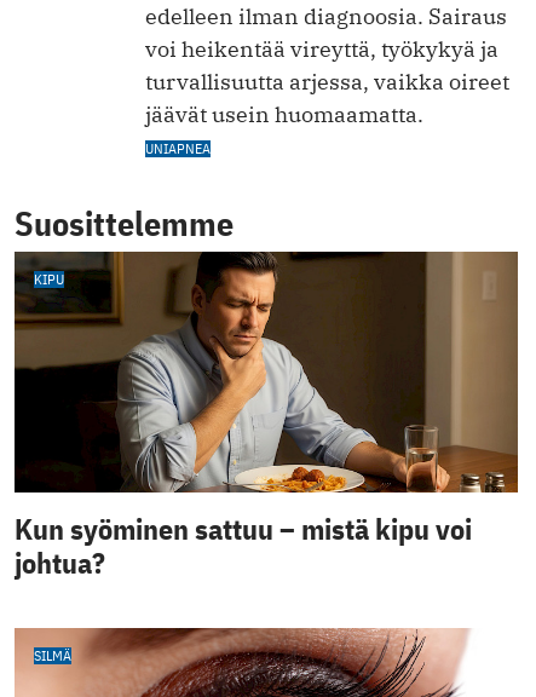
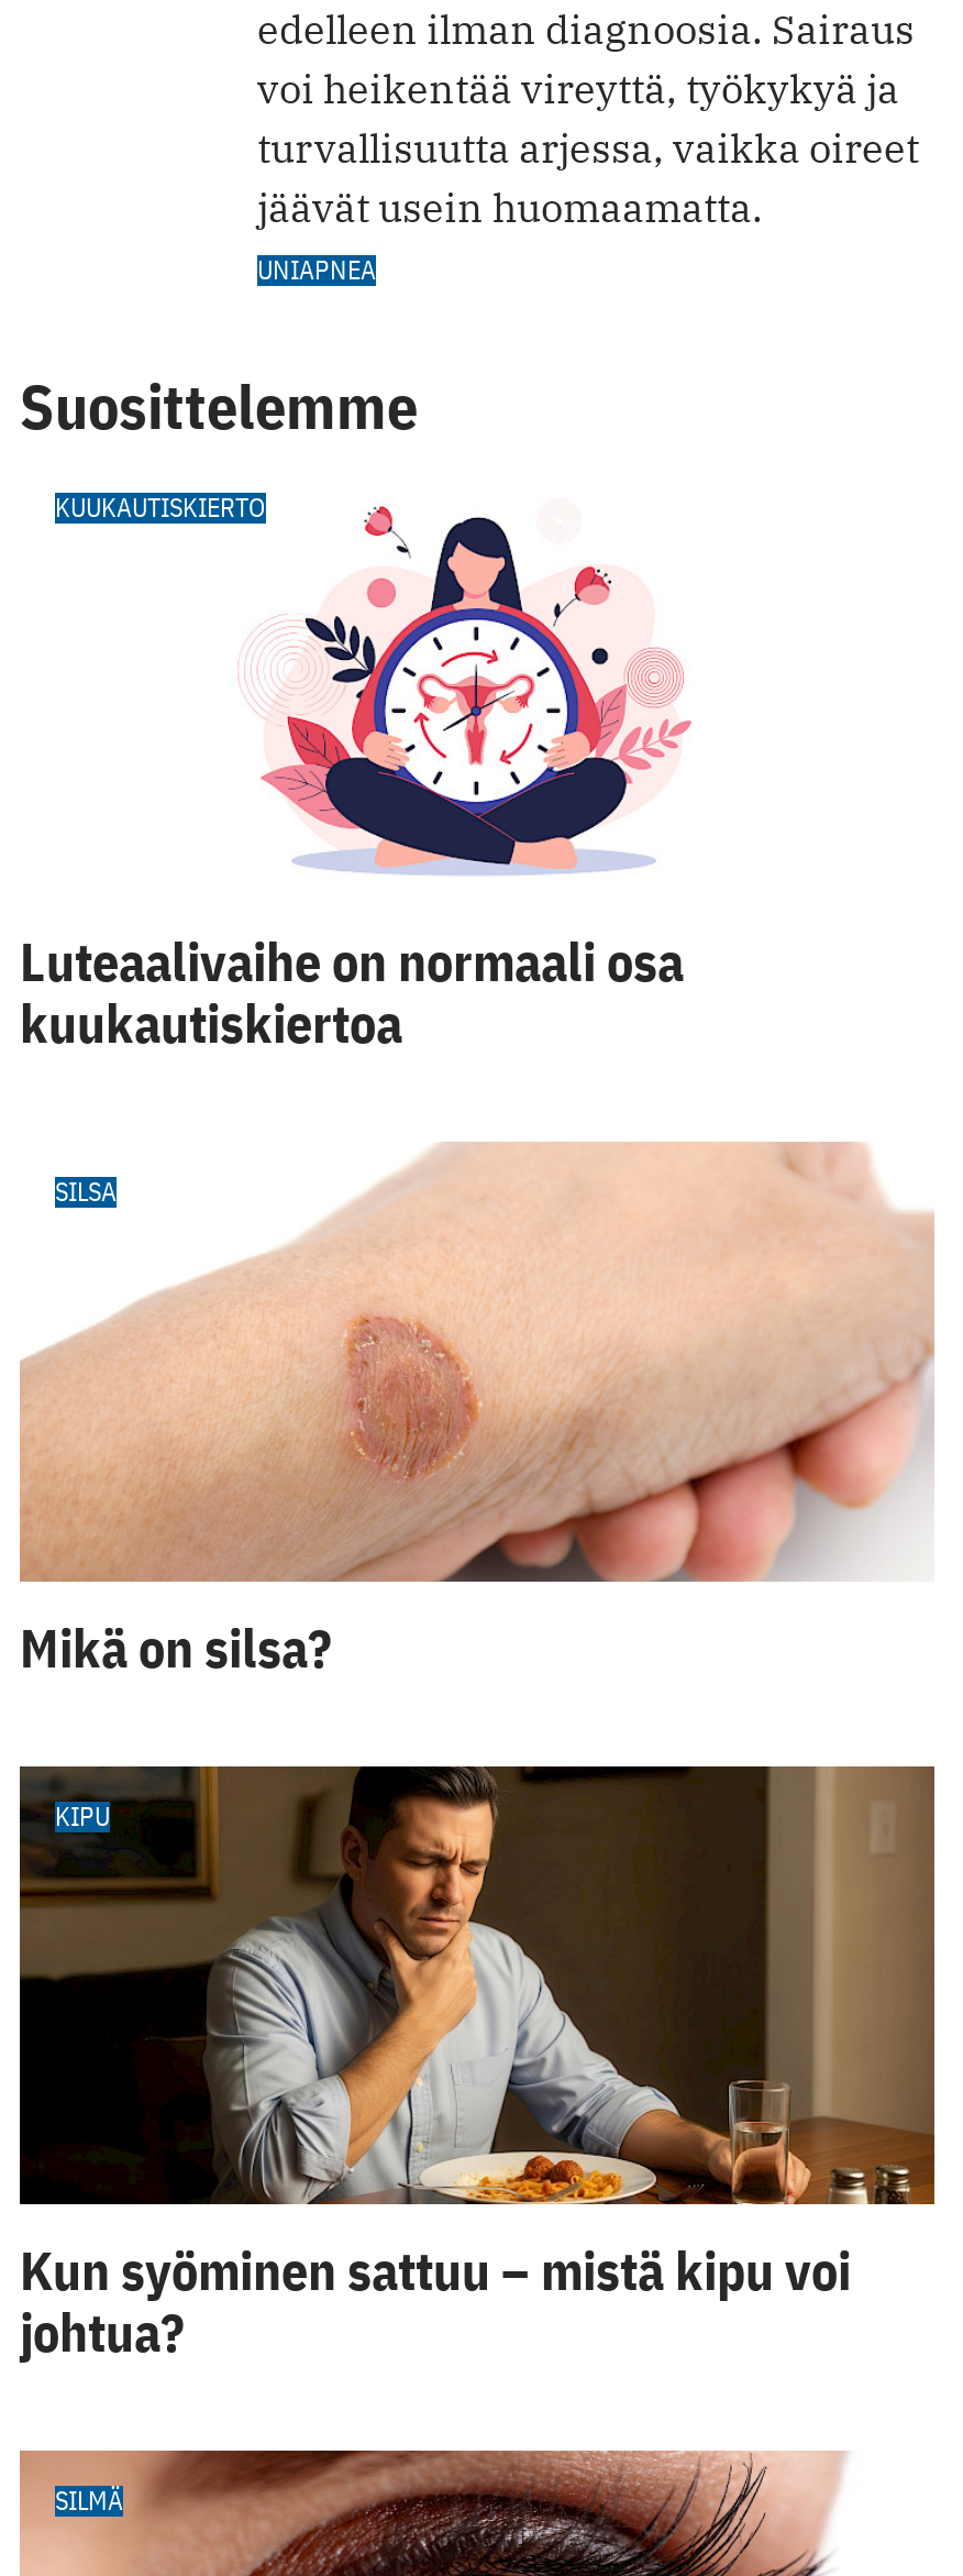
none -> [20,927,937,1597] [image] | Luteaalivaihe on normaali osa | kuukautiskiertoa | SILSA
none -> [20,1612,332,1682] Mikä on silsa?
none -> [55,491,693,876] [image] | KUUKAUTISKIERTO

